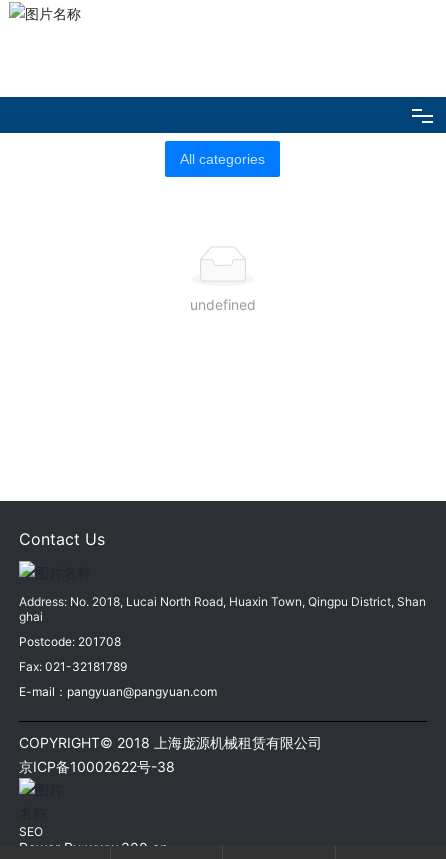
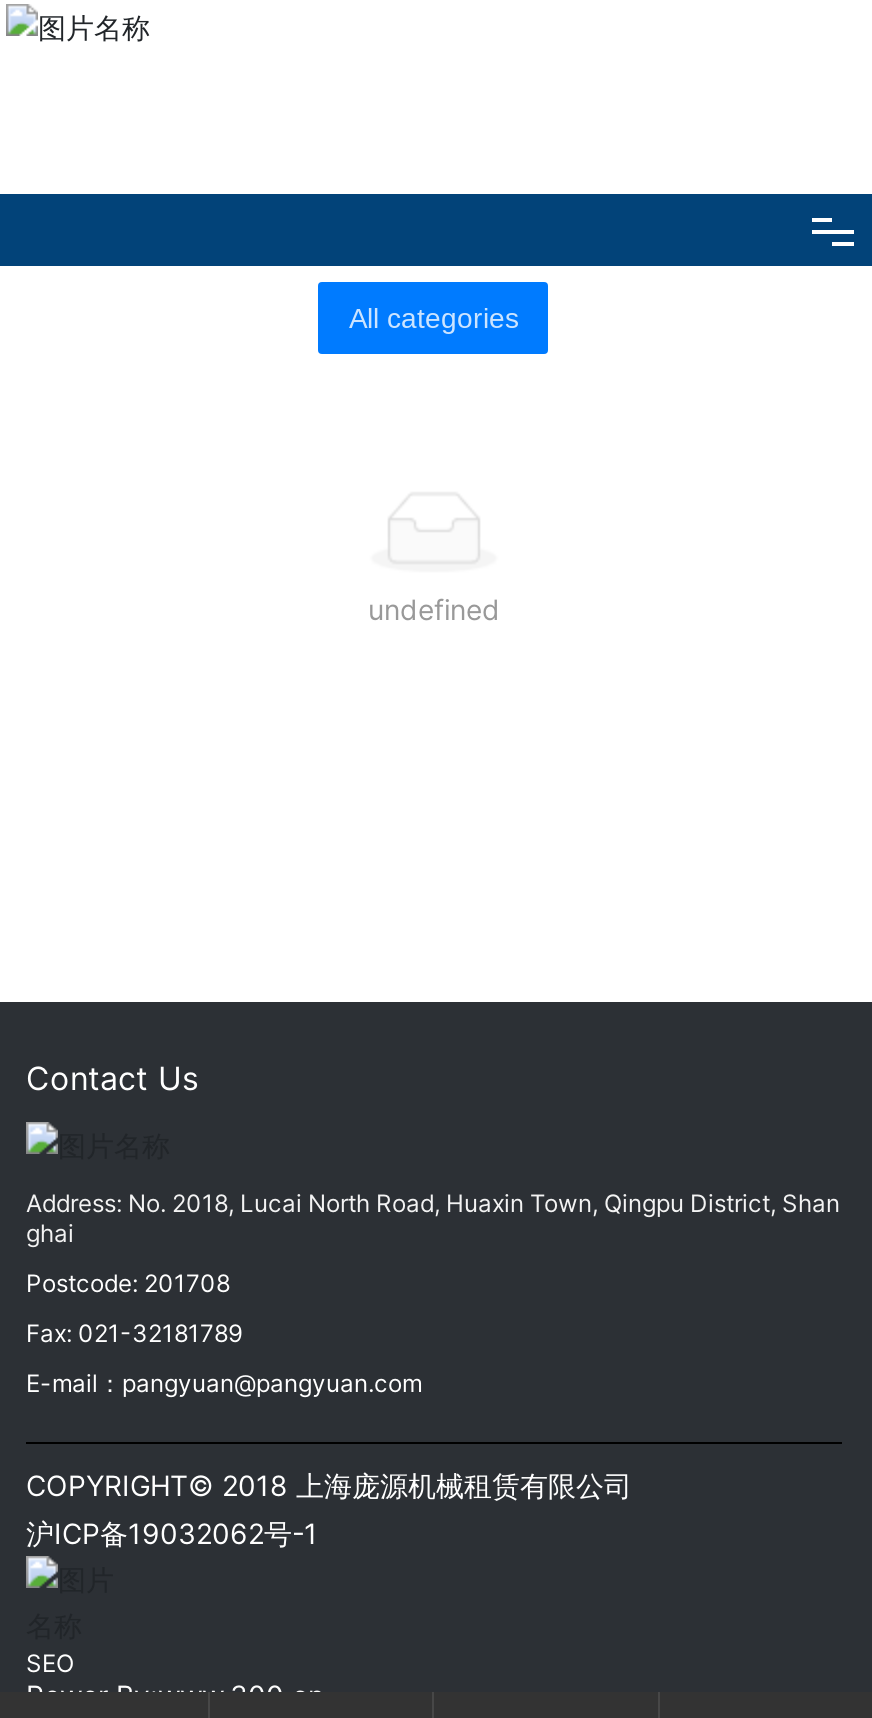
[19,758,175,775] 京ICP备10002622号-38 -> [26,1515,318,1549] 沪ICP备19032062号-1

